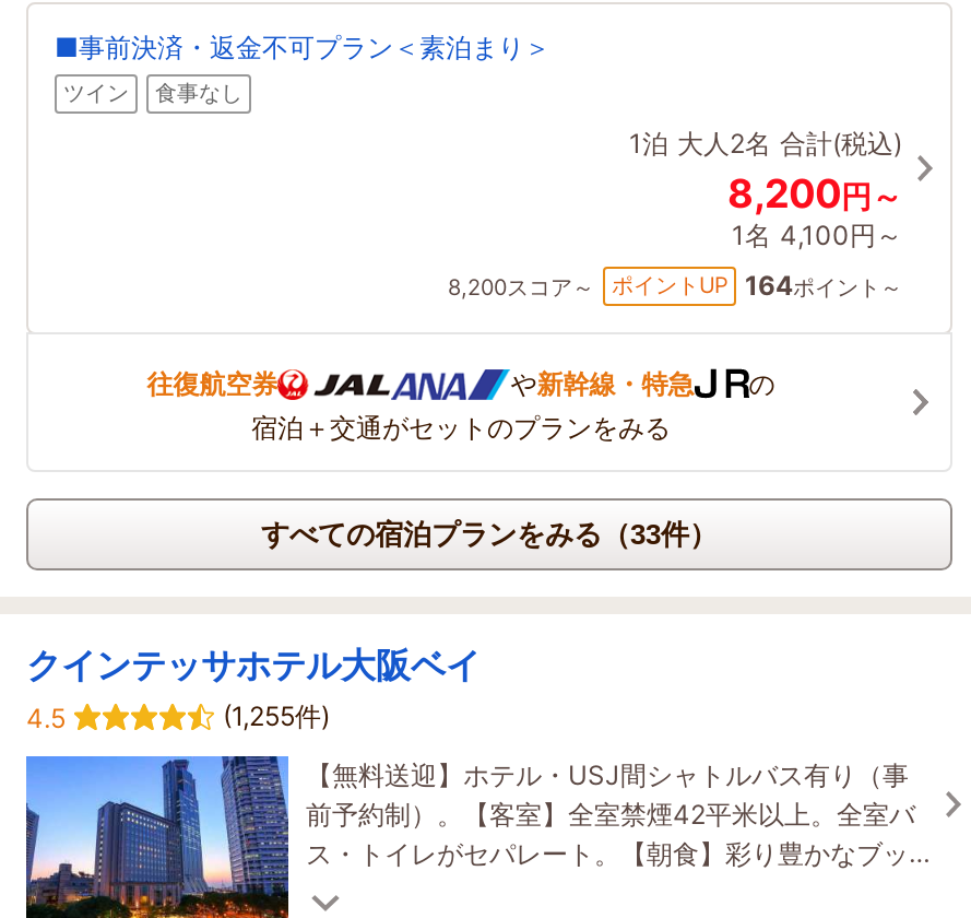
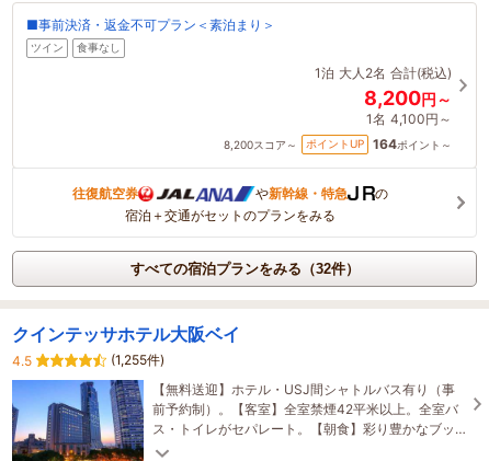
[261,517,718,550] すべての宿泊プランをみる（33件） -> [130,260,359,277] すべての宿泊プランをみる（32件）

